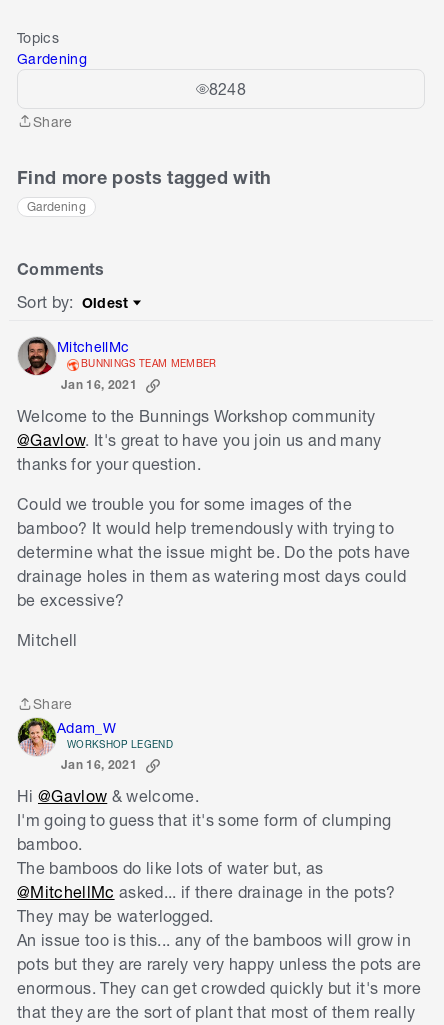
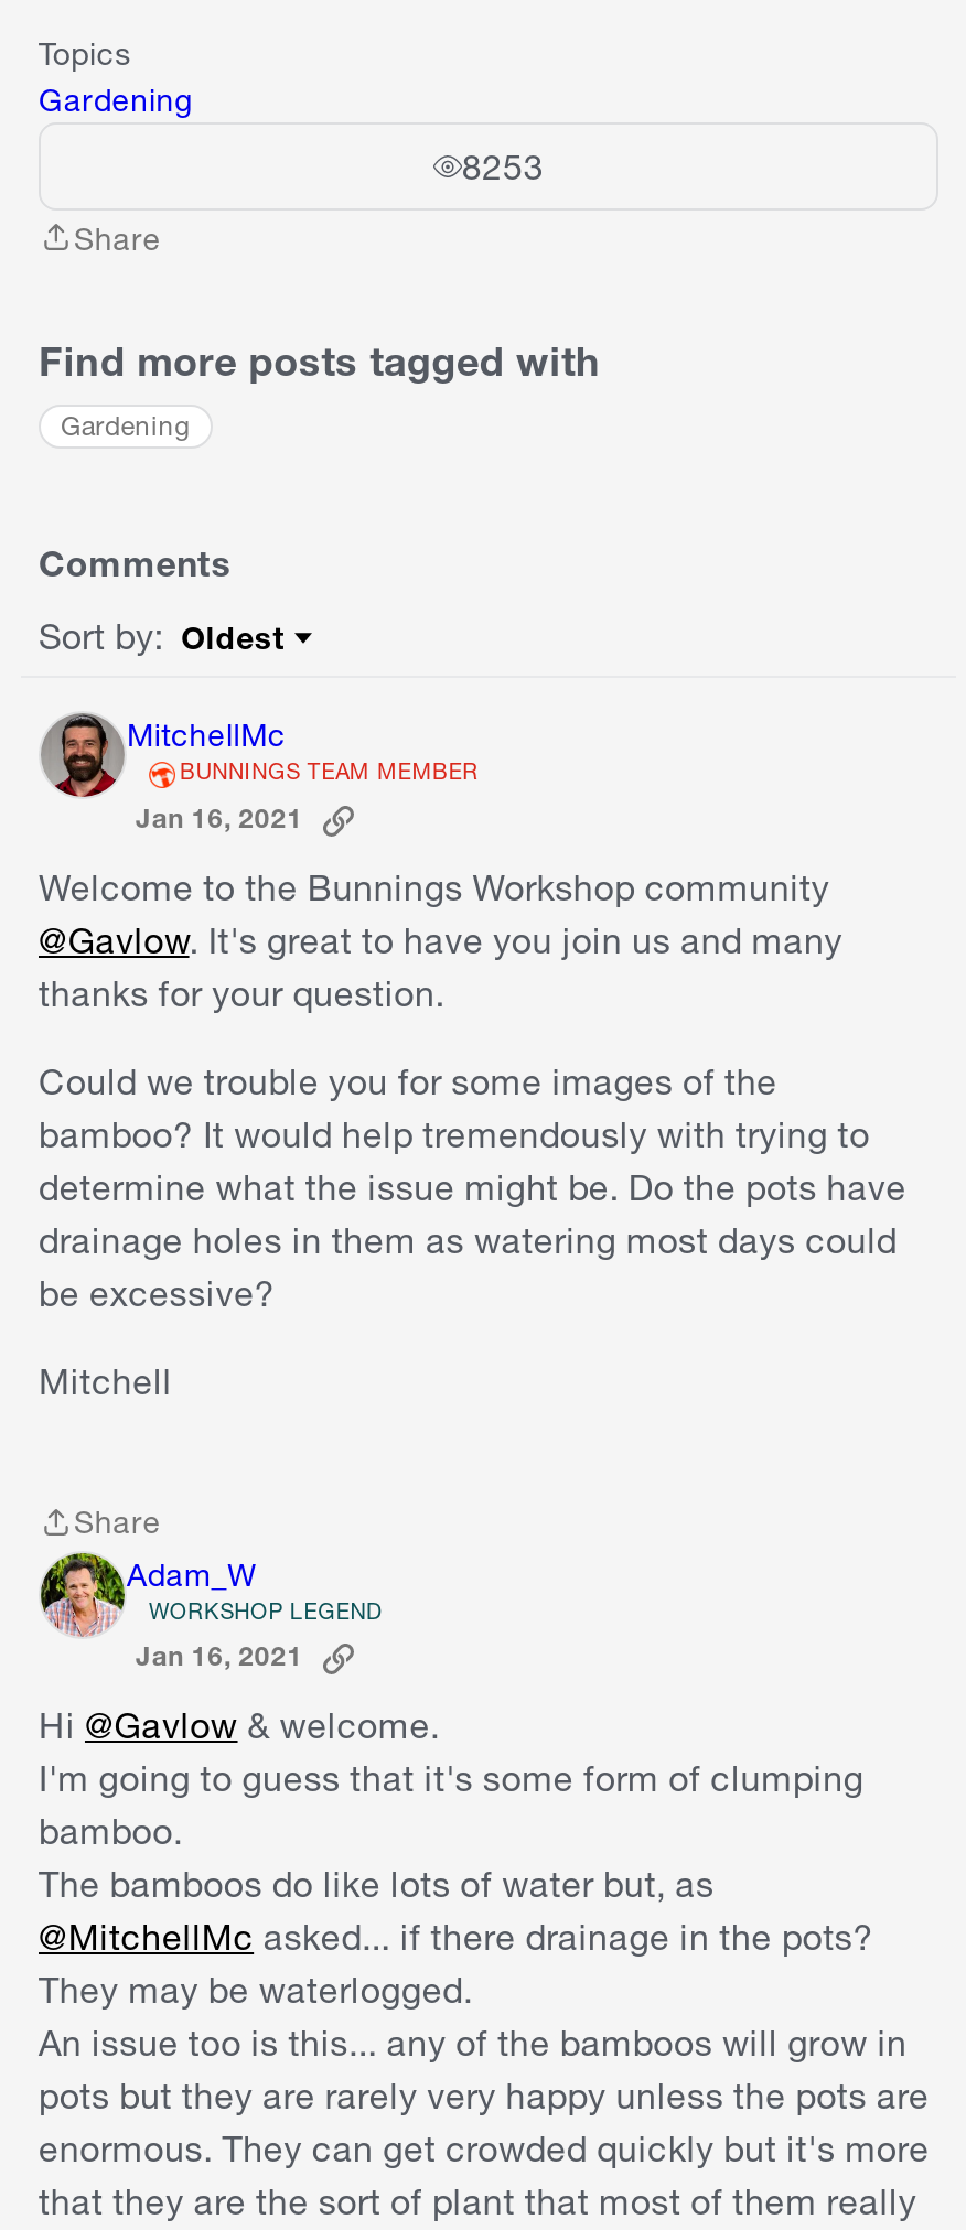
[209,79,246,98] 8248 -> [462,145,544,187] 8253

